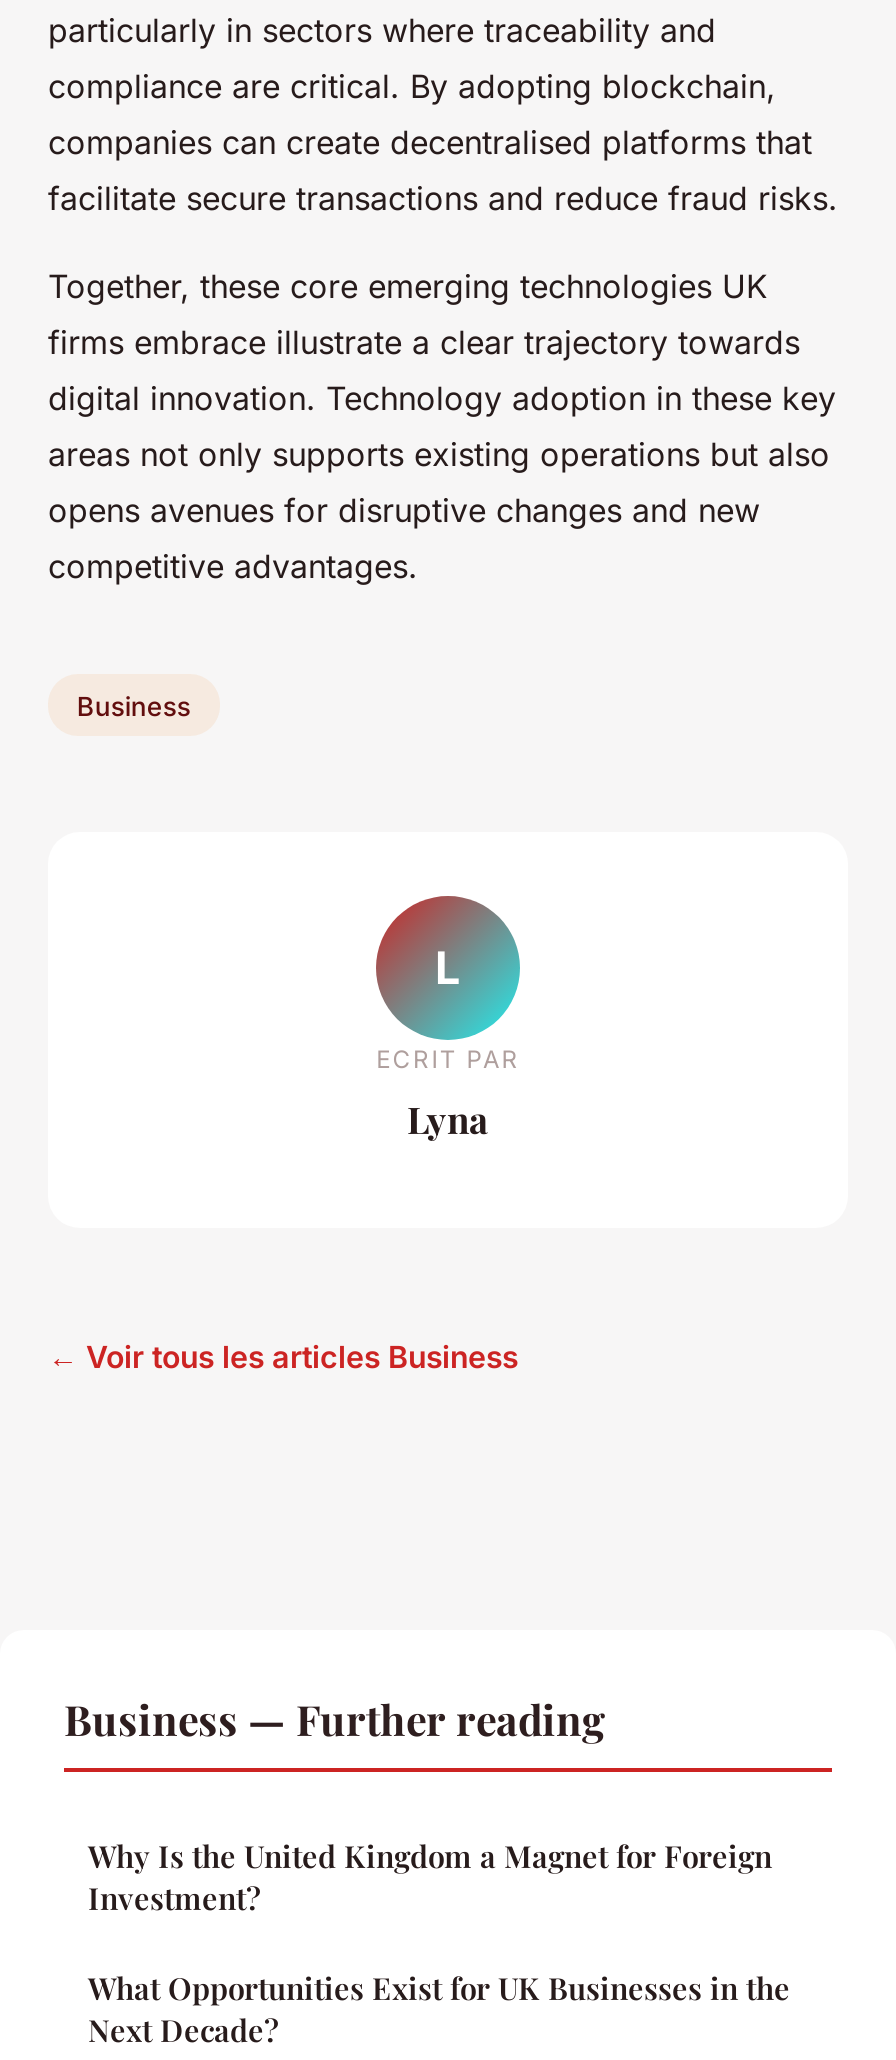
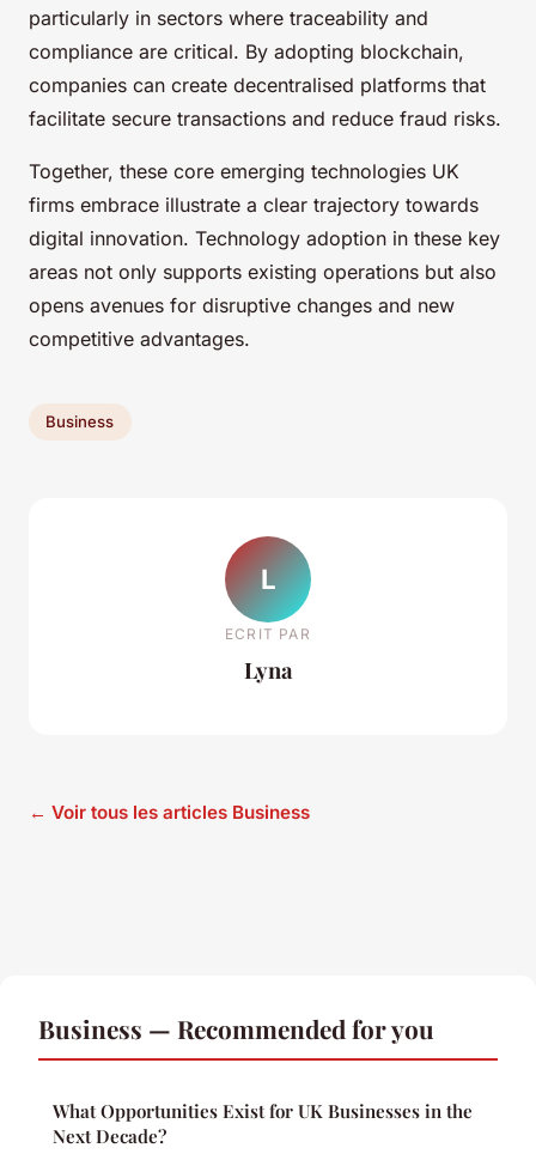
[64,1689,772,1917] Business — Further reading | Why Is the United Kingdom a Magnet for Foreign | Investment? -> [38,1011,434,1044] Business — Recommended for you

